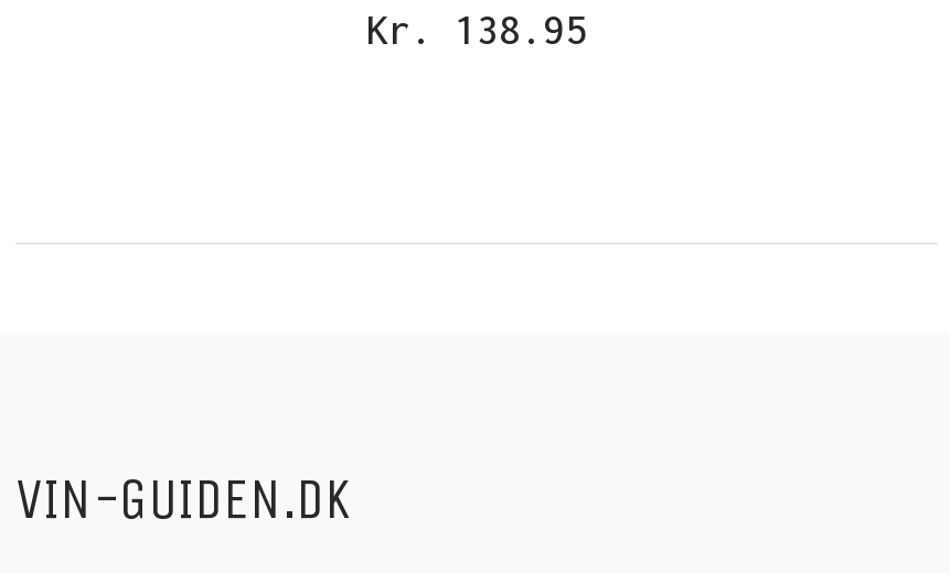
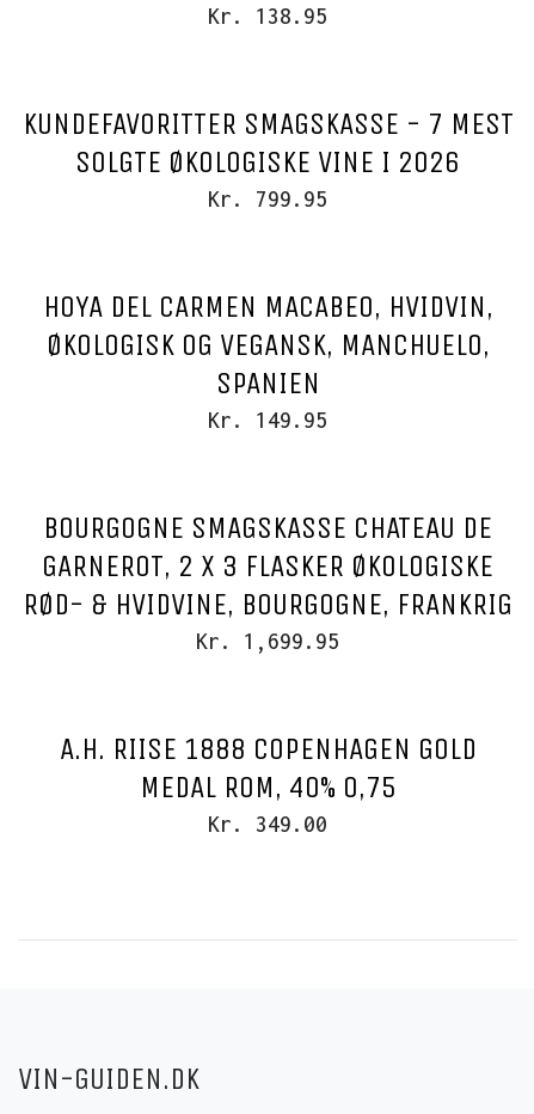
none -> [22,105,513,836] KUNDEFAVORITTER SMAGSKASSE - 7 MEST | SOLGTE ØKOLOGISKE VINE I 2026 | Kr. 799.95 | HOYA DEL CARMEN MACABEO, HVIDVIN, | ØKOLOGISK OG VEGANSK, MANCHUELO, | SPANIEN | Kr. 149.95 | BOURGOGNE SMAGSKASSE CHATEAU DE | GARNEROT, 2 X 3 FLASKER ØKOLOGISKE | RØD- & HVIDVINE, BOURGOGNE, FRANKRIG | Kr. 1,699.95 | A.H. RIISE 1888 COPENHAGEN GOLD | MEDAL ROM, 40% 0,75 | Kr. 349.00

